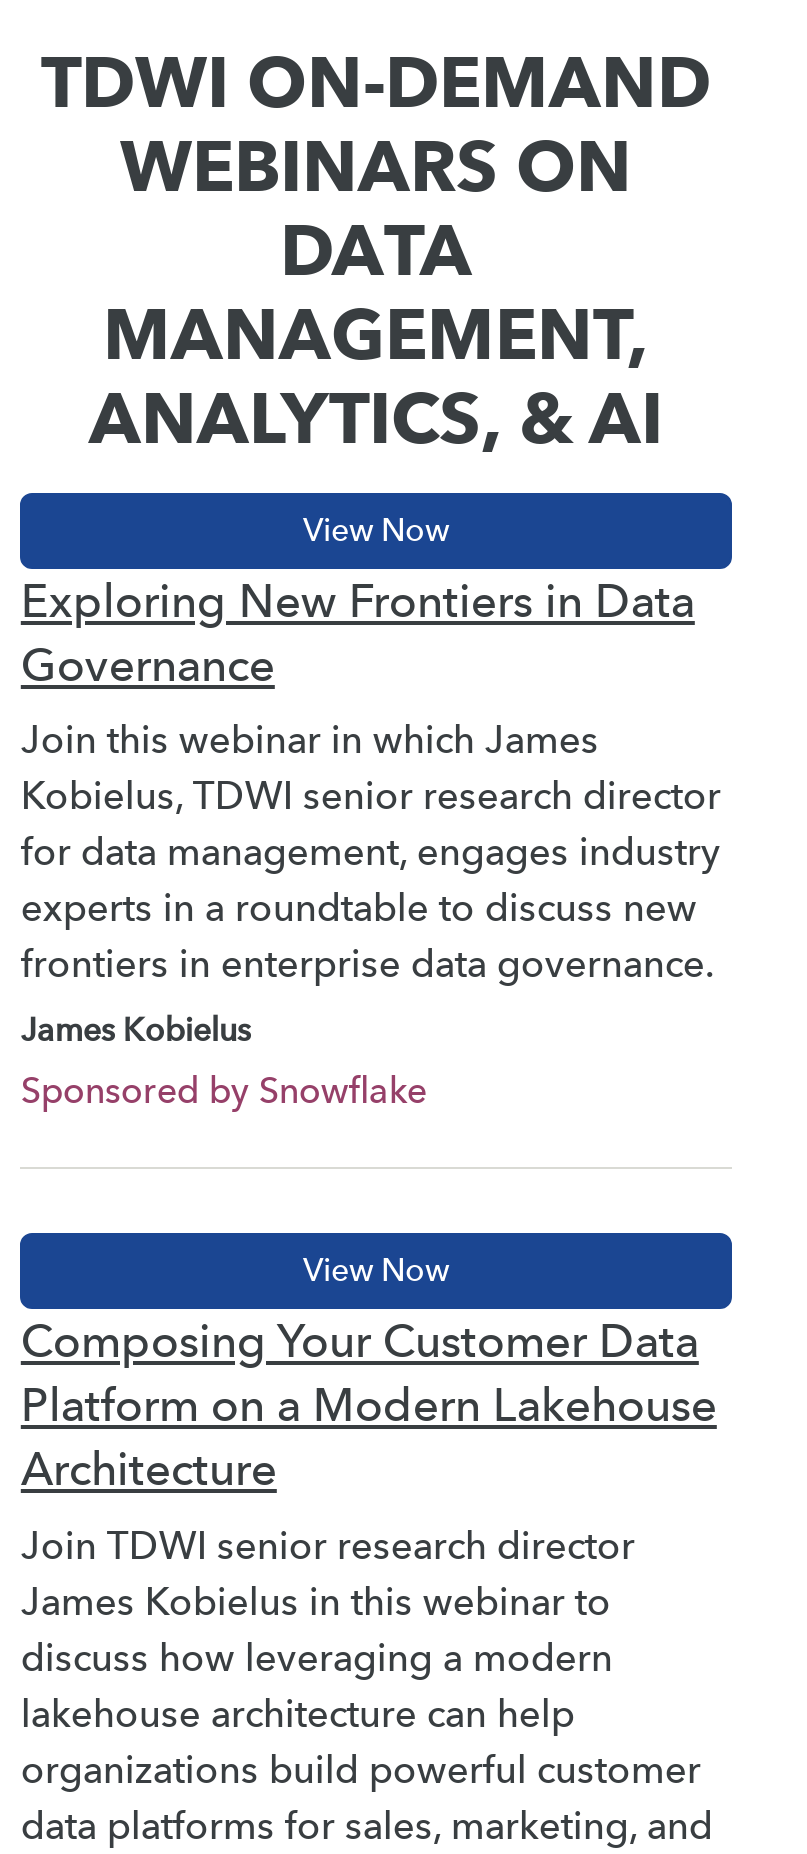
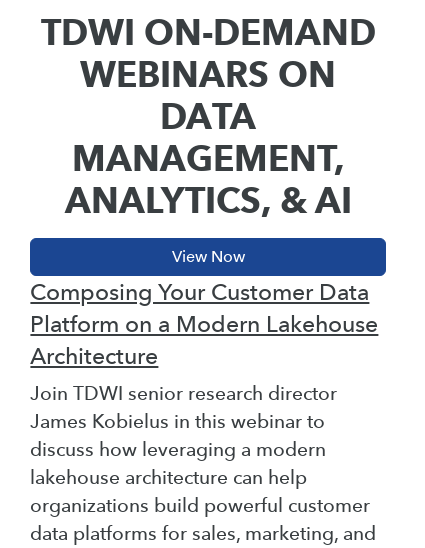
[21,572,721,1113] Exploring New Frontiers in Data | Governance | Join this webinar in which James | Kobielus, TDWI senior research director | for data management, engages industry | experts in a roundtable to discuss new | frontiers in enterprise data governance. | James Kobielus | Sponsored by Snowflake -> none

